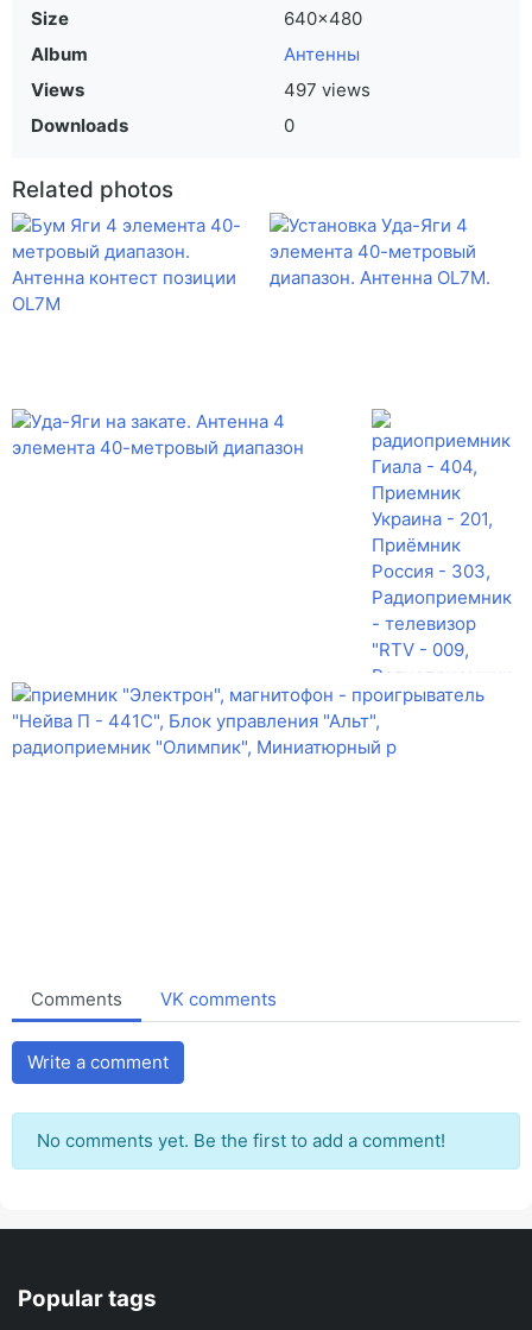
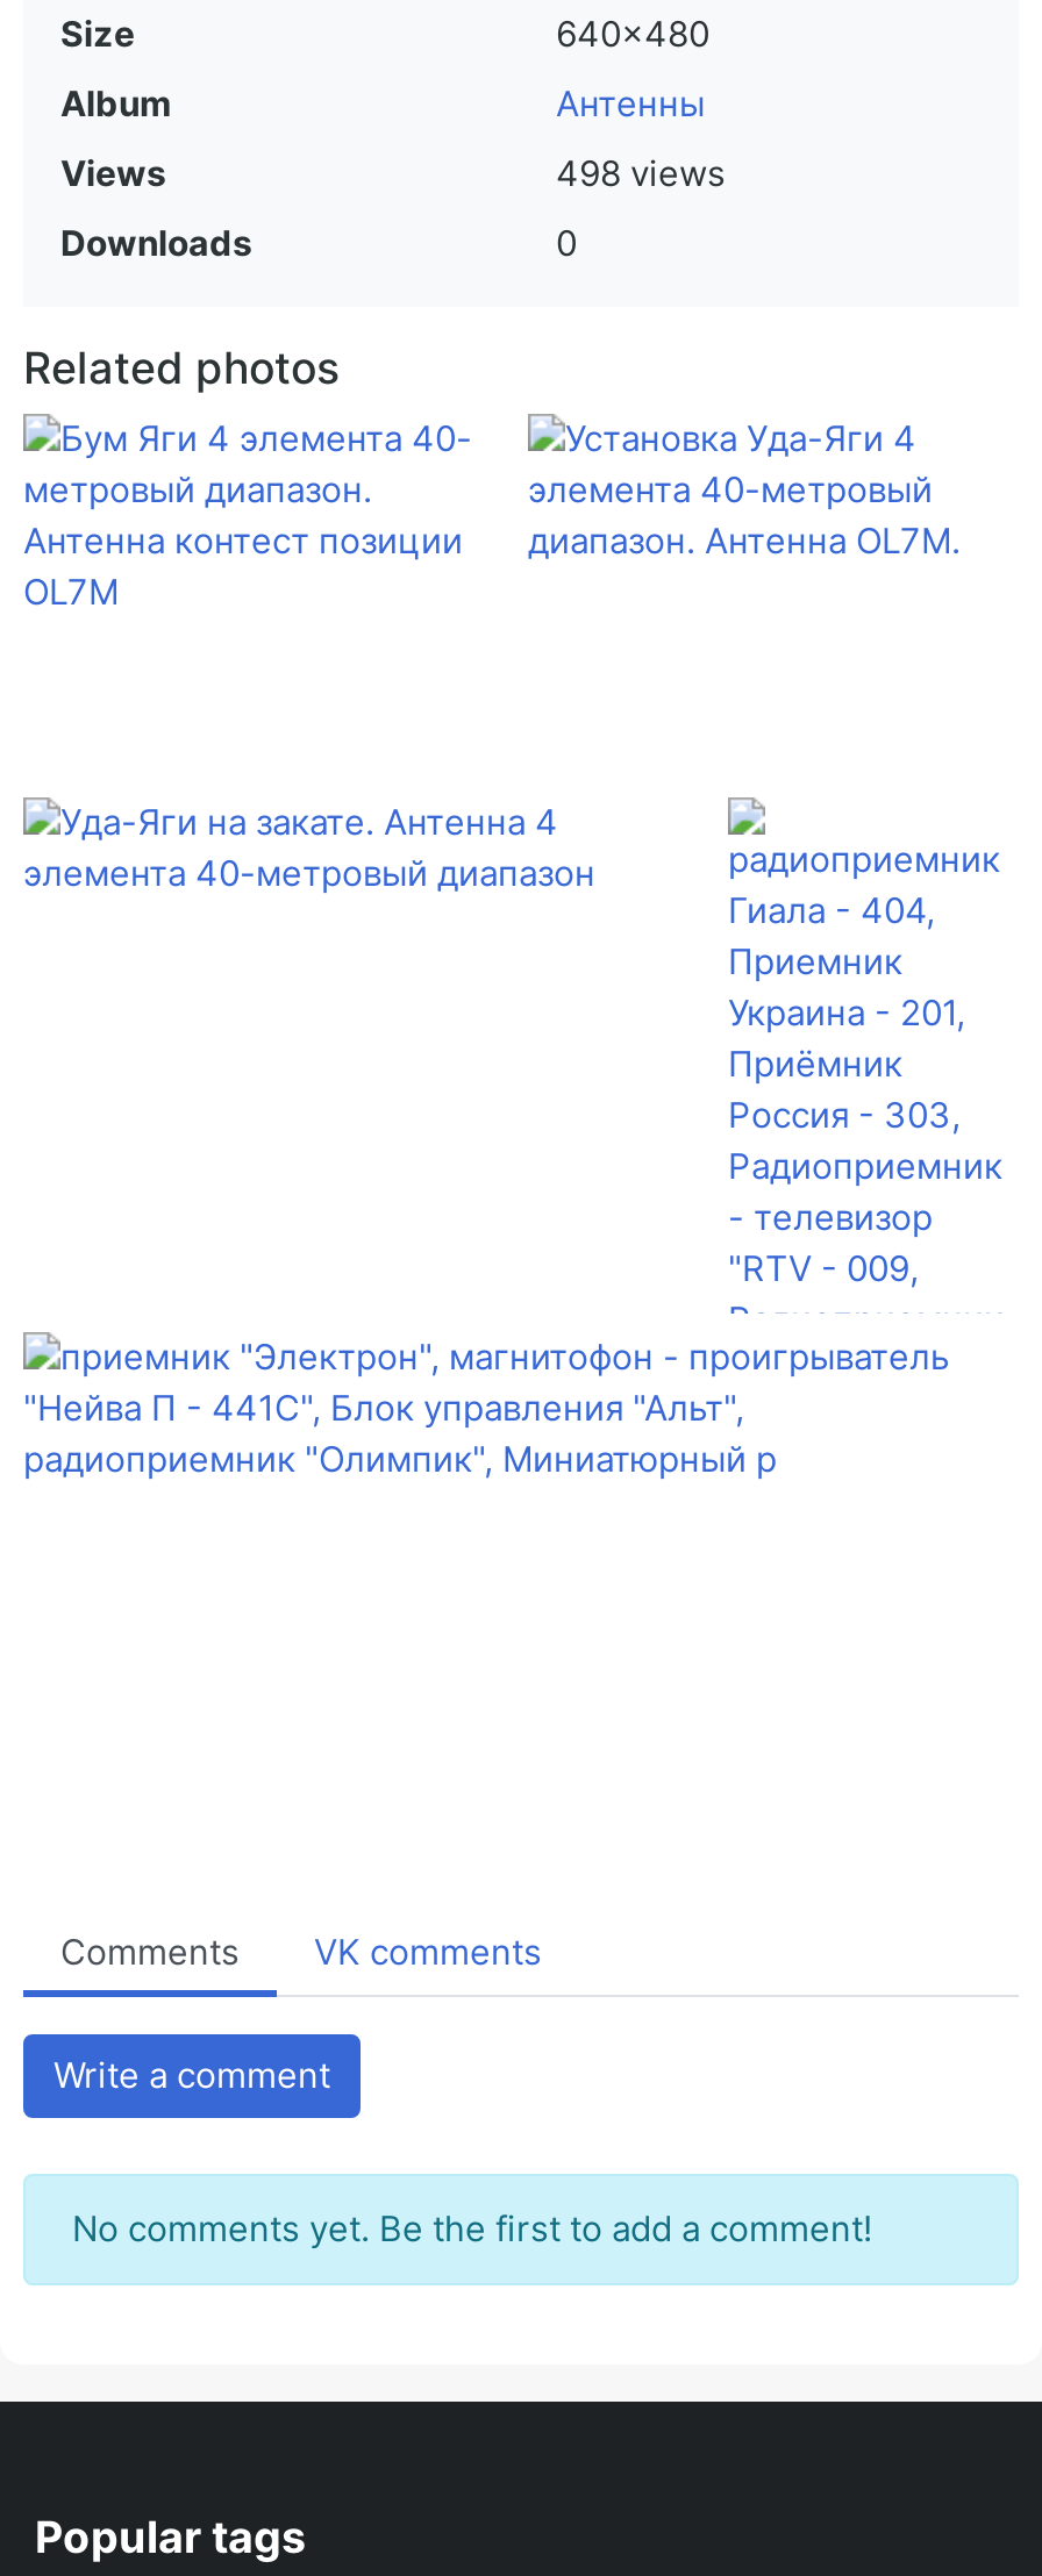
[284,79,370,101] 497 views -> [556,151,726,196] 498 views

